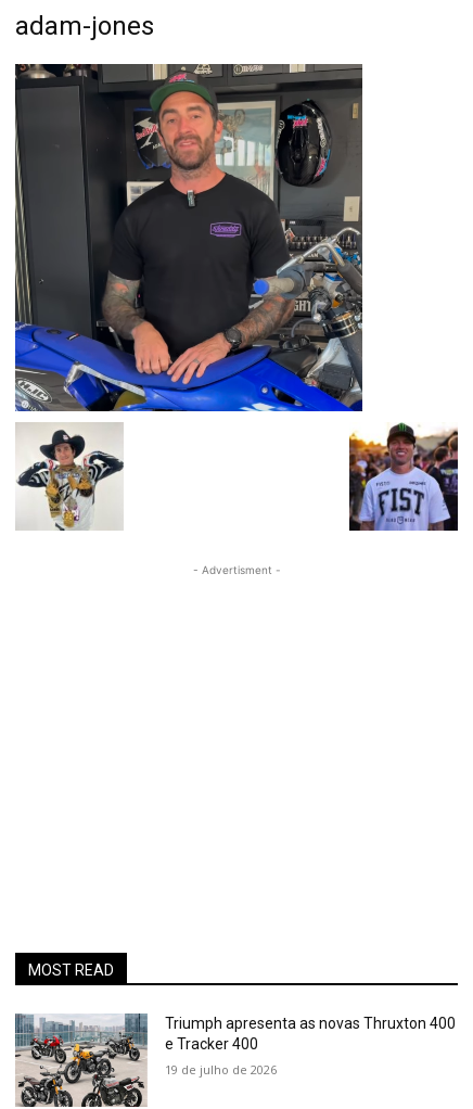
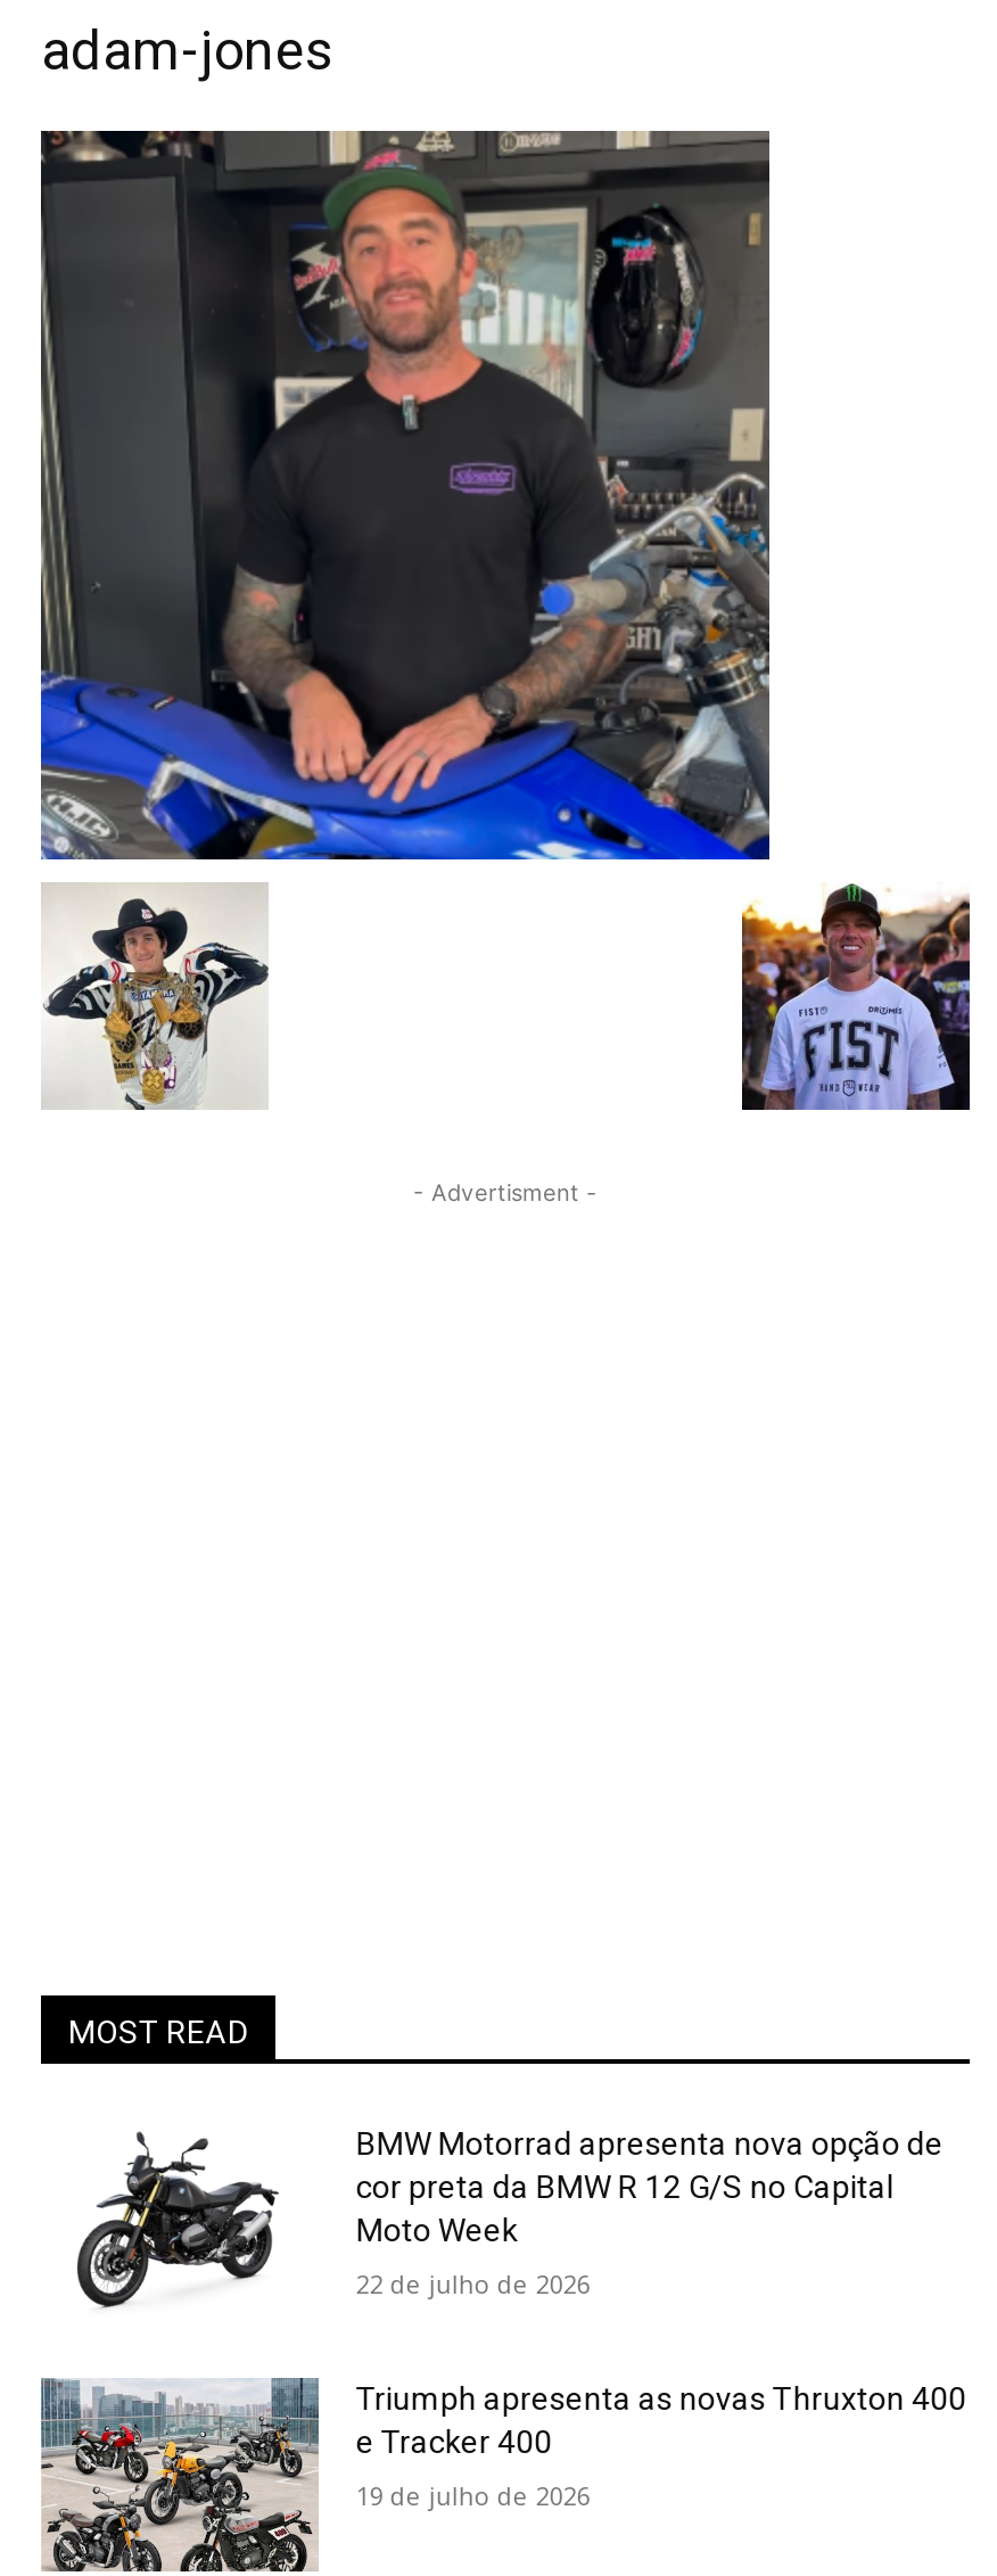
none -> [43,2125,943,2319] [image] | BMW Motorrad apresenta nova opção de | cor preta da BMW R 12 G/S no Capital | Moto Week | 22 de julho de 2026

